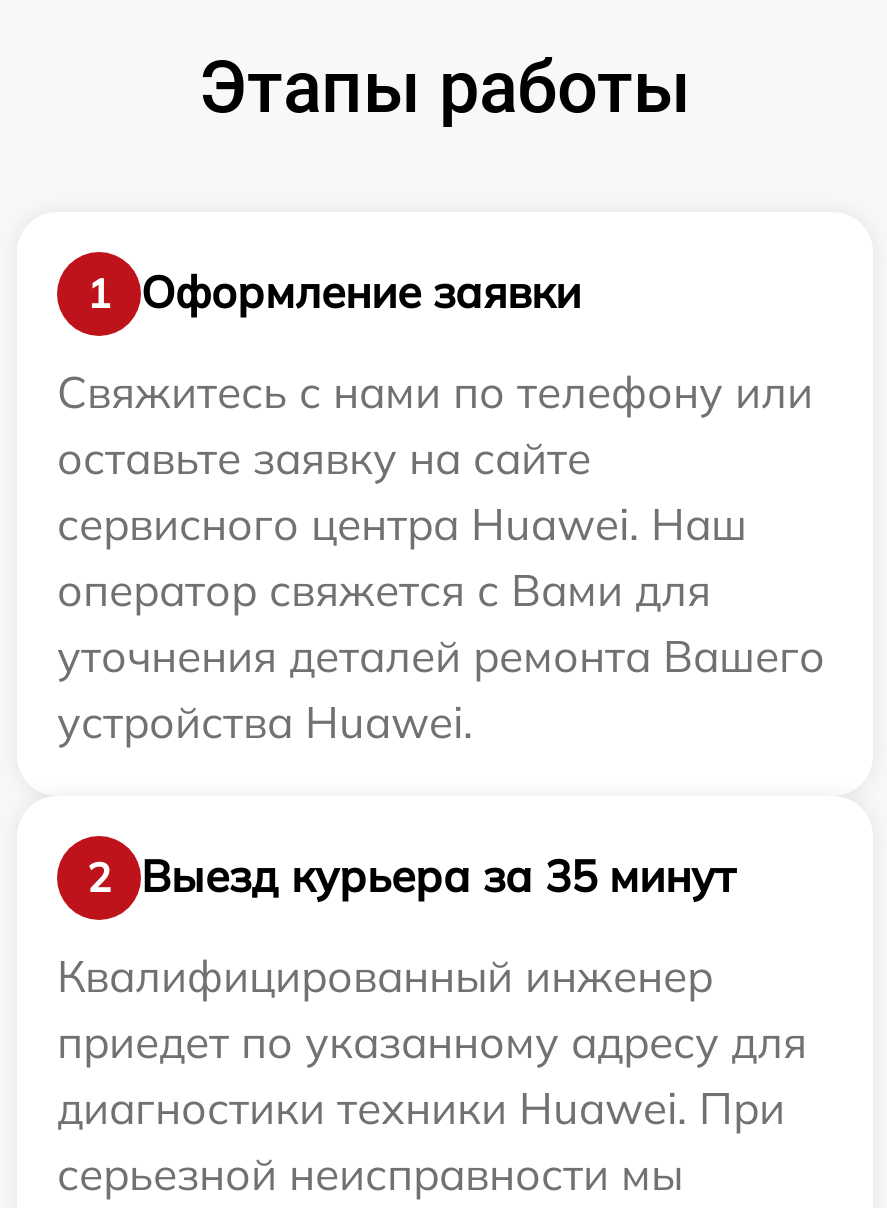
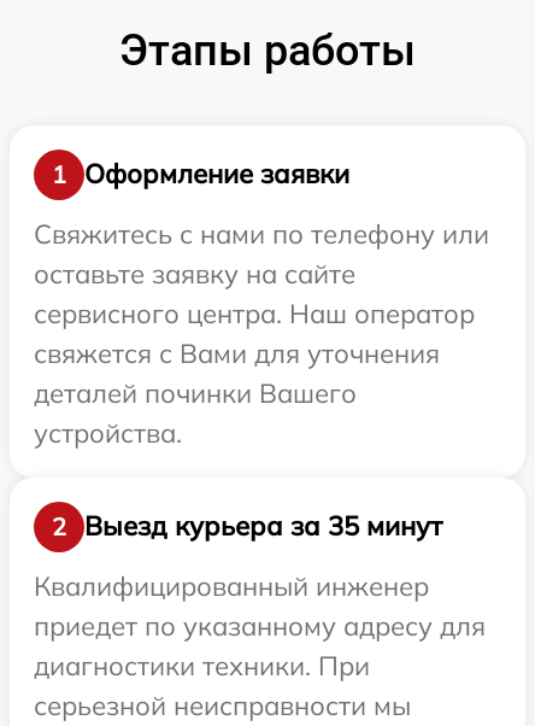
[57,495,825,749] сервисного центра Huawei. Наш | оператор свяжется с Вами для | уточнения деталей ремонта Вашего | устройства Huawei. -> [34,296,475,449] сервисного центра. Наш оператор | свяжется с Вами для уточнения | деталей починки Вашего | устройства.
[57,1079,785,1135] диагностики техники Huawei. При -> [34,648,370,682] диагностики техники. При

